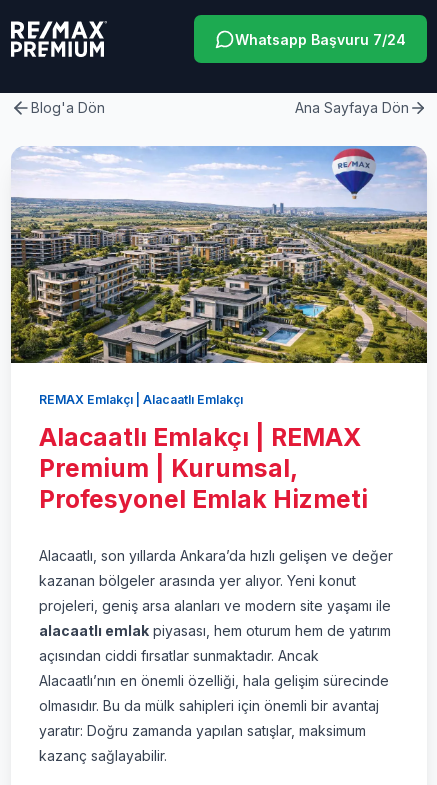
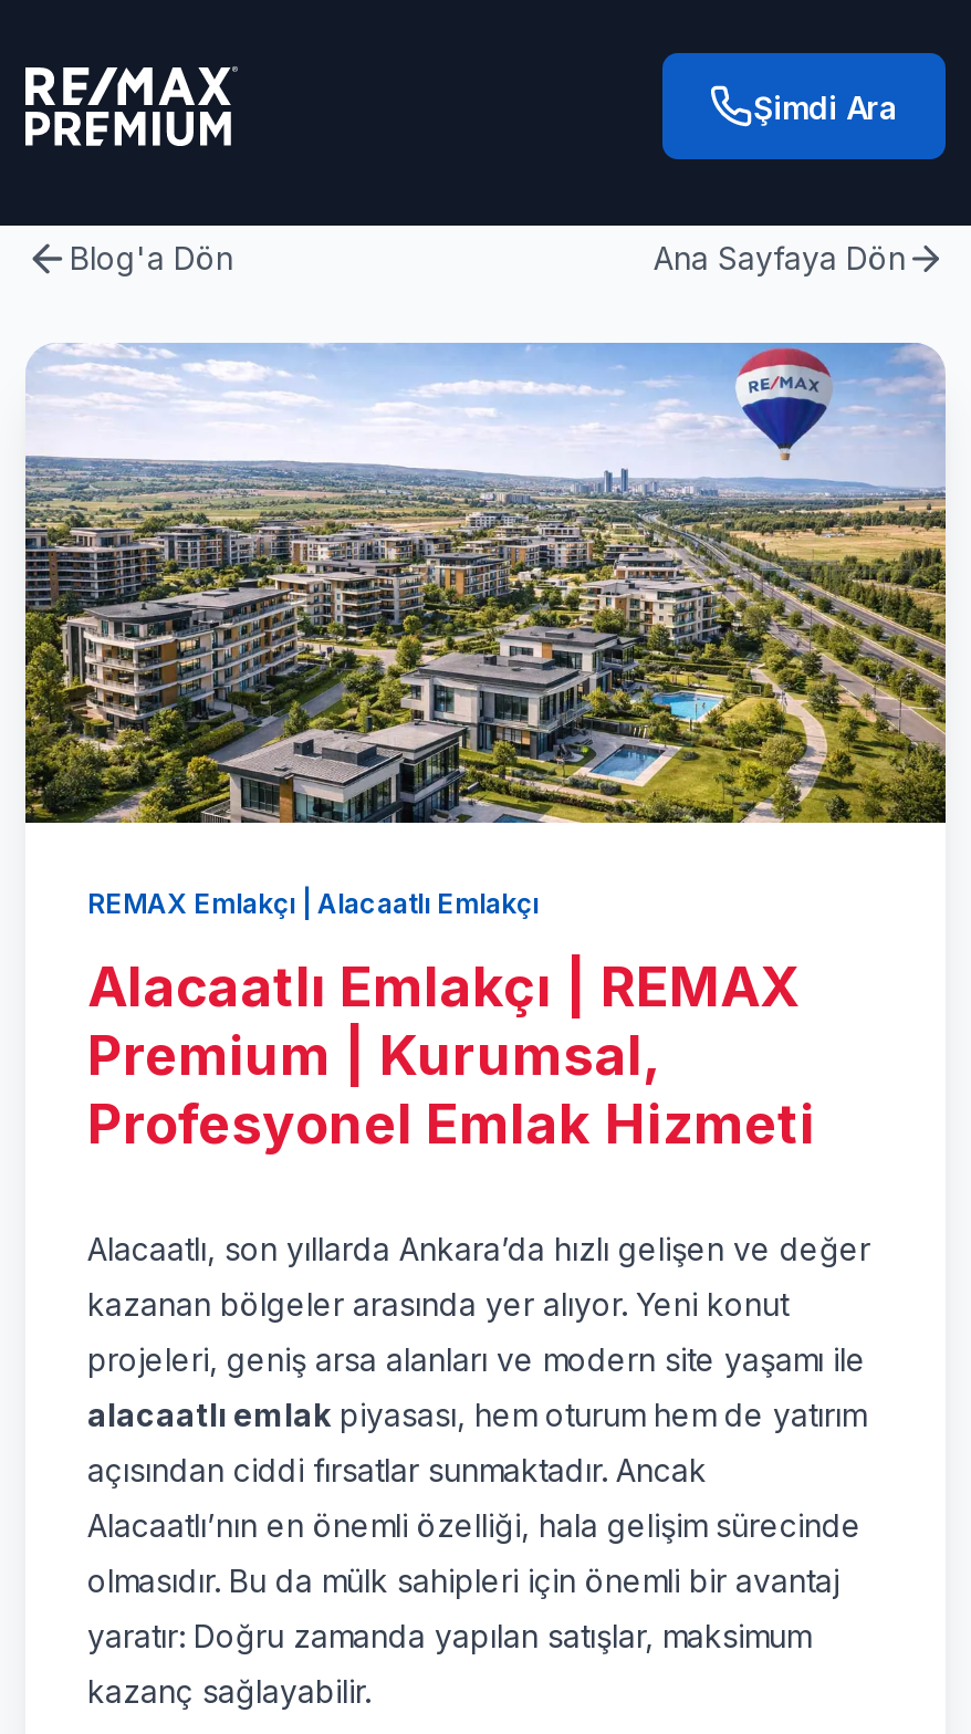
[235,30,406,47] Whatsapp Başvuru 7/24 -> [753,87,899,125] Şimdi Ara

